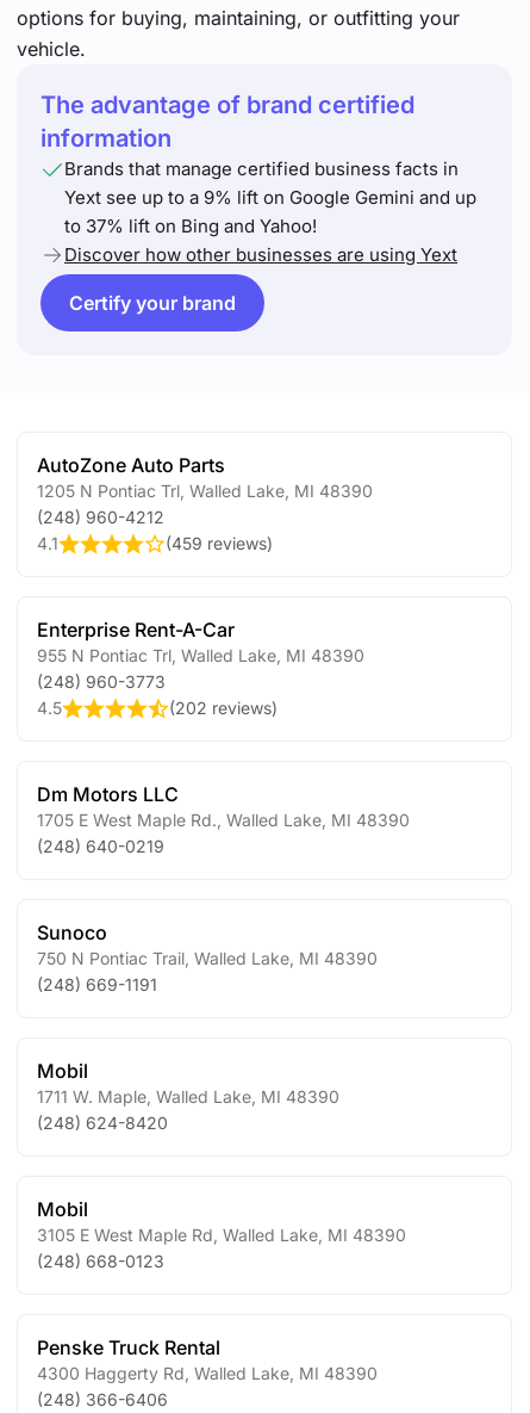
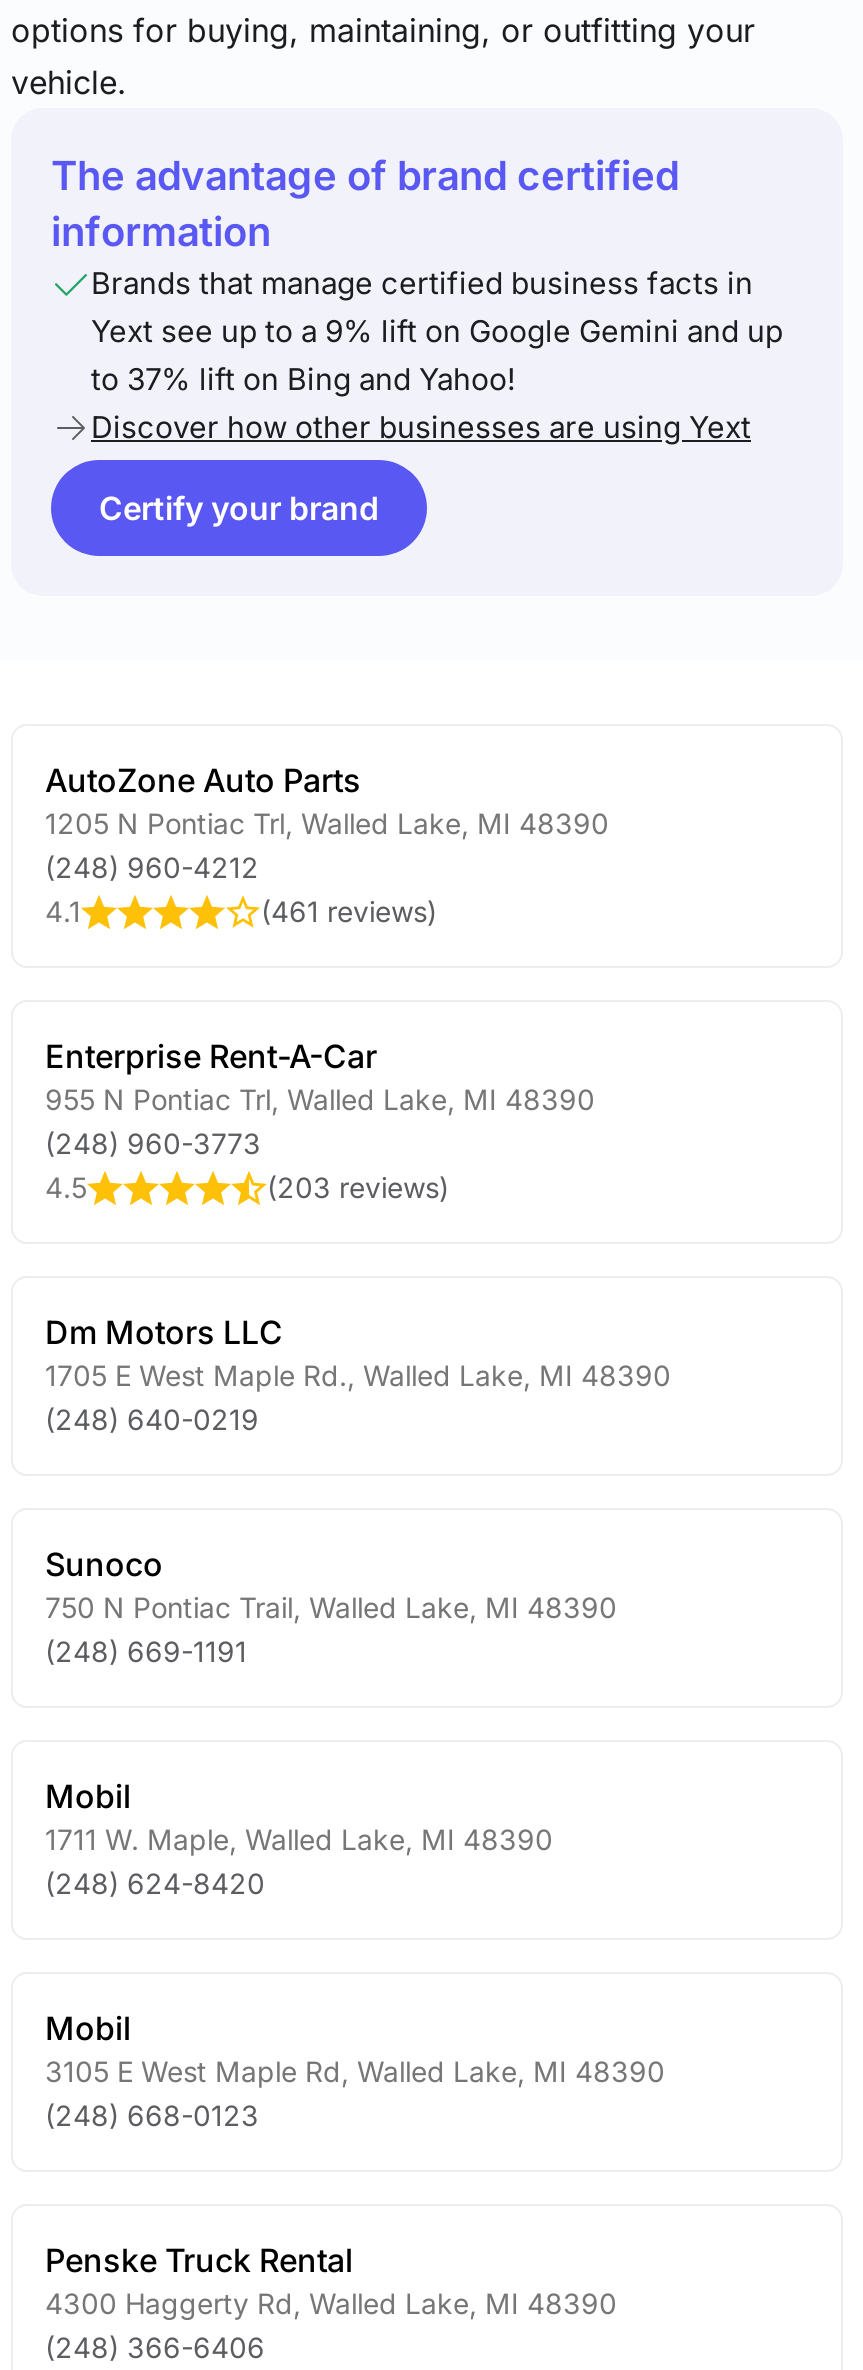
[166,533,273,553] (459 reviews) -> [261,894,437,928] (461 reviews)
[169,698,278,718] (202 reviews) -> [267,1170,449,1204] (203 reviews)

